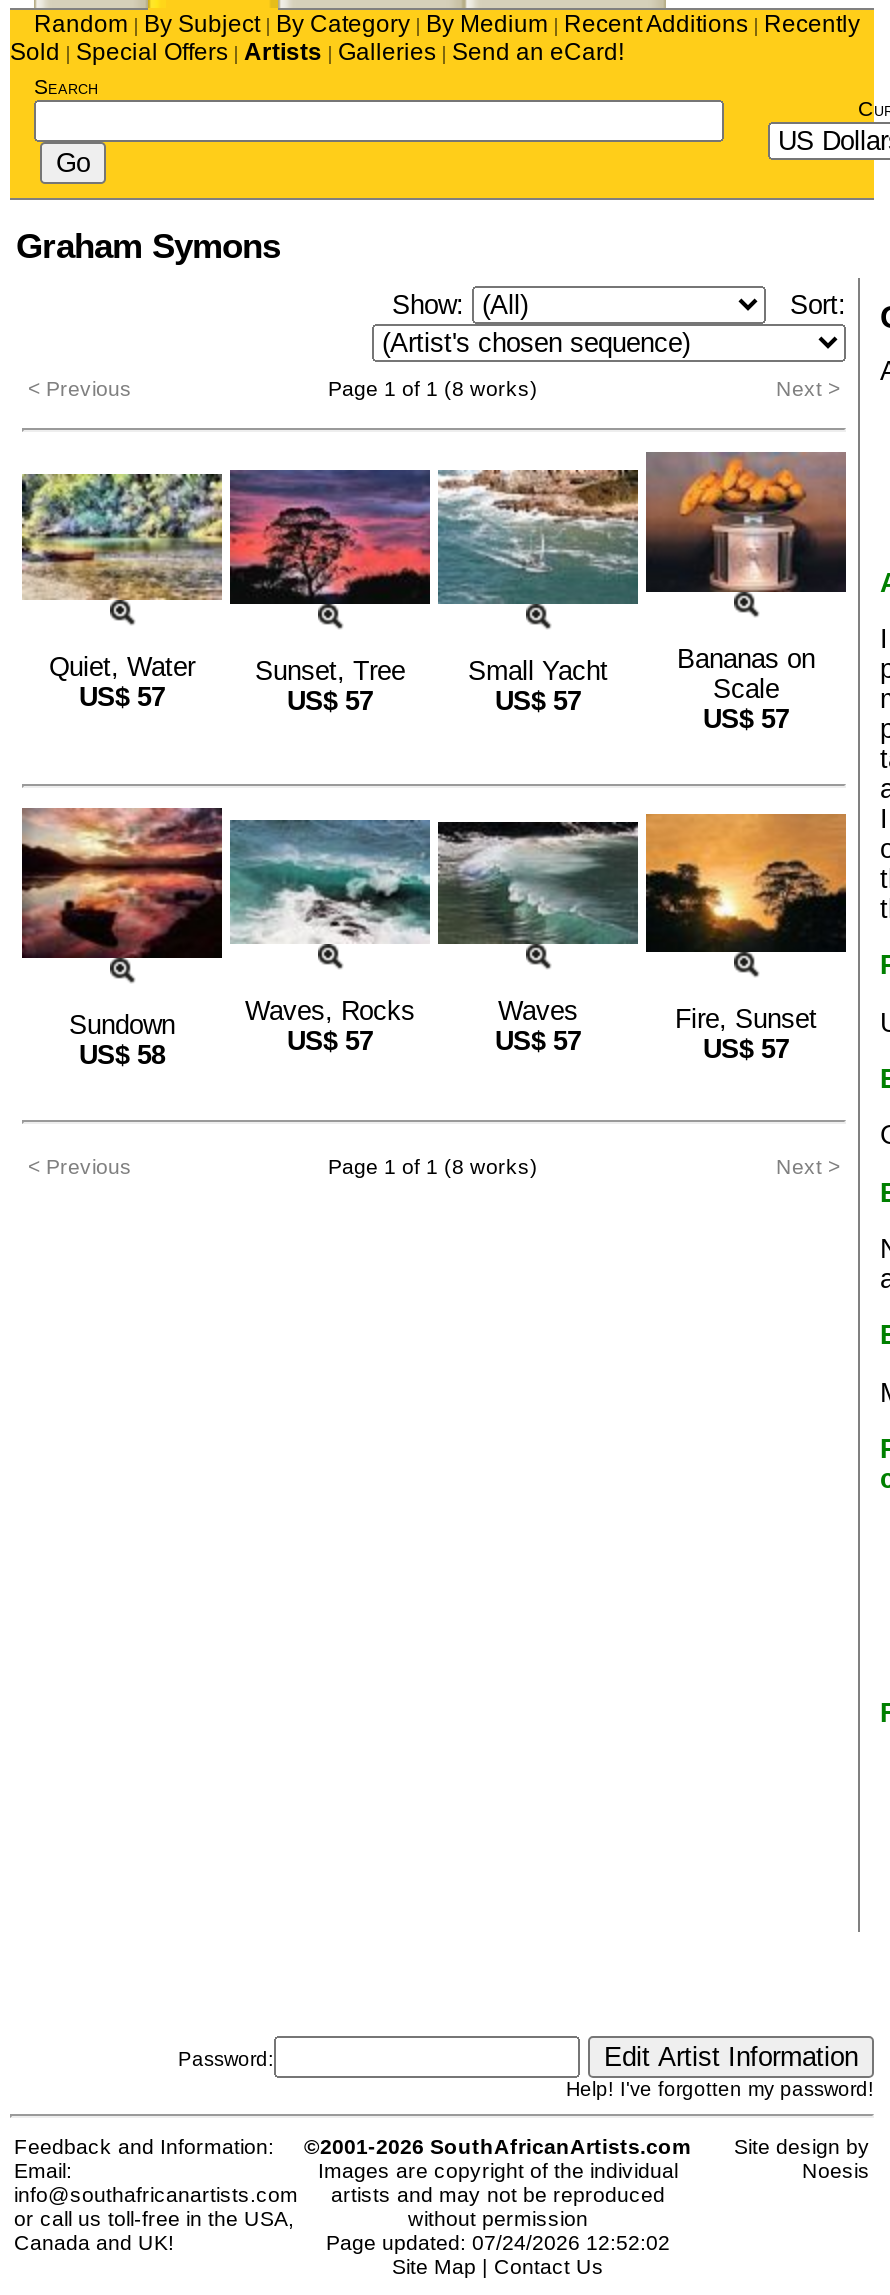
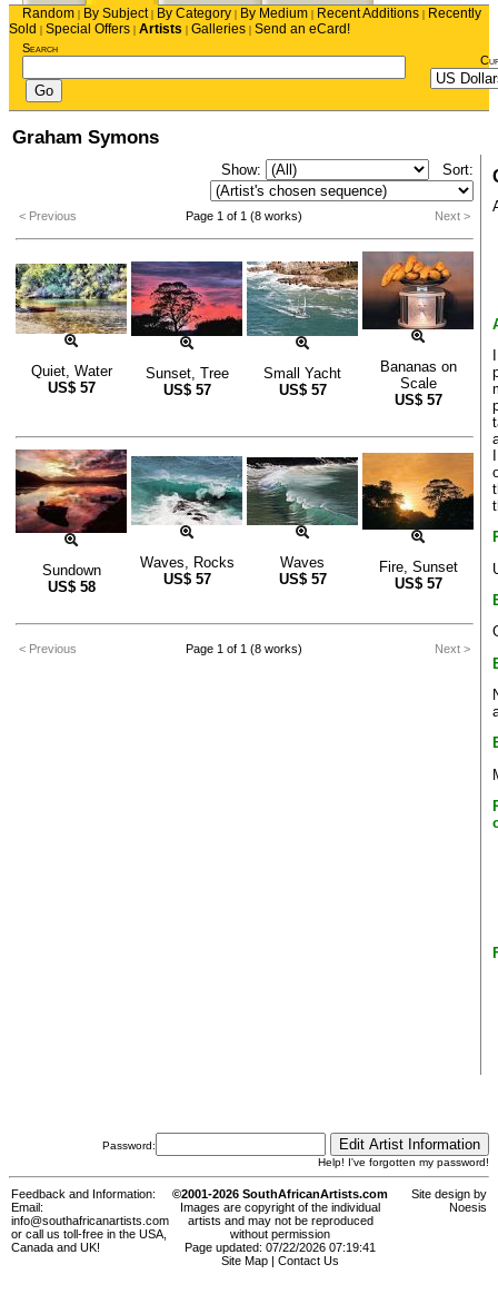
[326,2231,670,2255] Page updated: 07/24/2026 12:52:02 -> [185,1241,376,1254] Page updated: 07/22/2026 07:19:41

